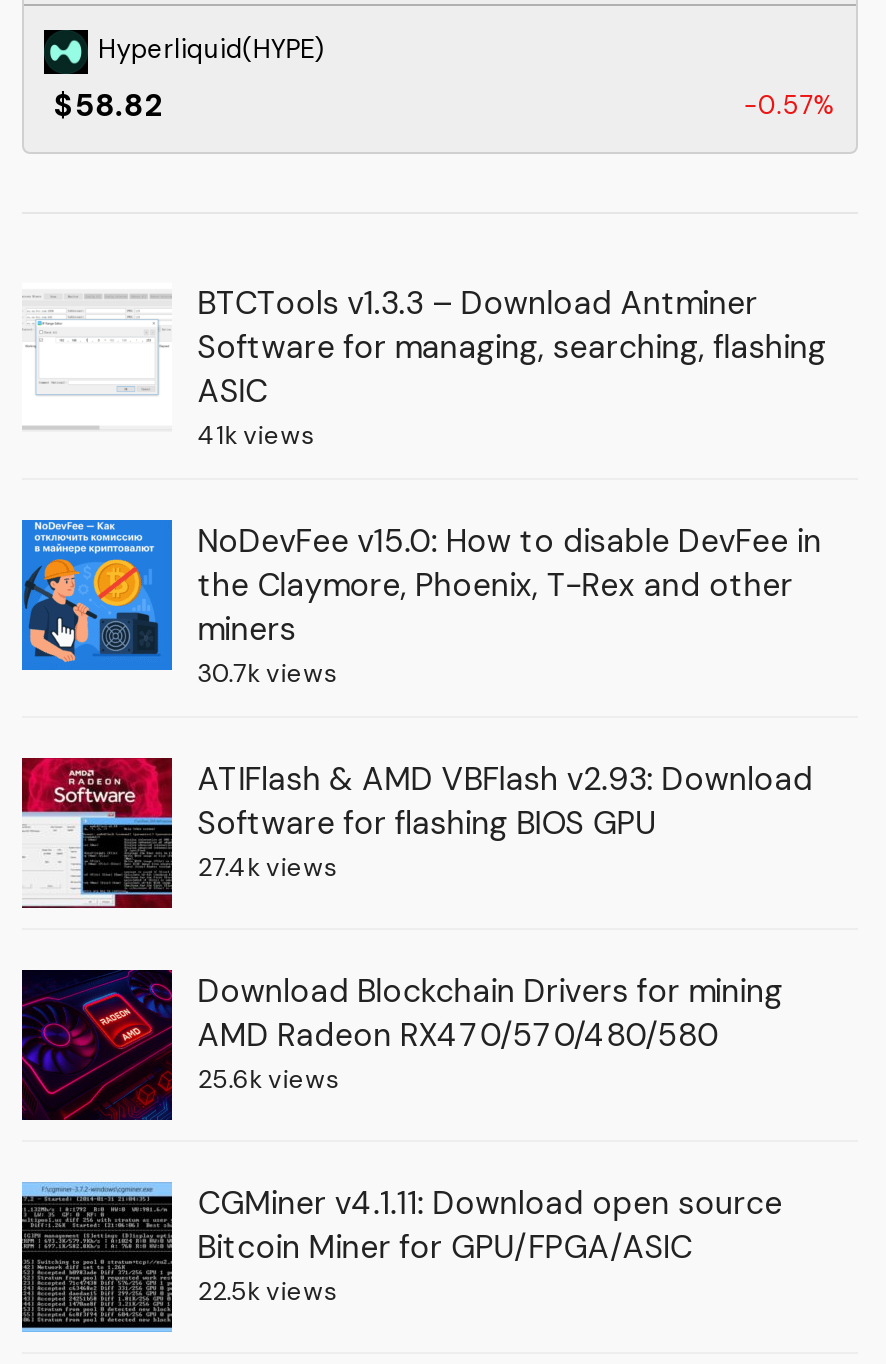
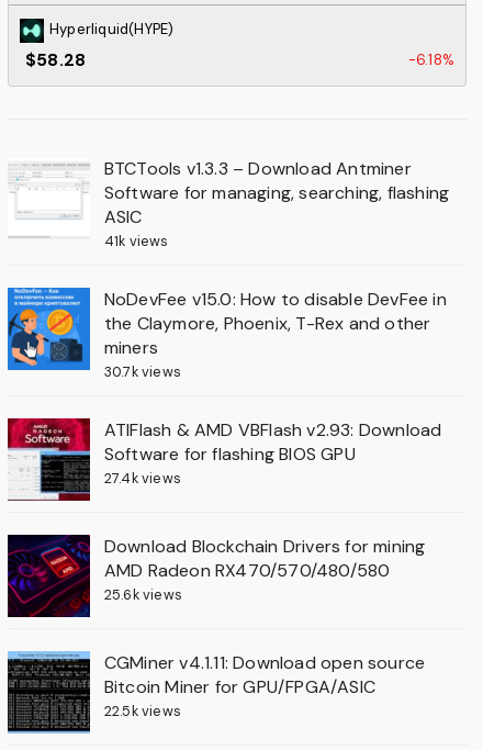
[54,86,164,126] $58.82 -> [25,49,86,71] $58.28
[744,88,836,122] -0.57% -> [408,50,454,69] -6.18%

